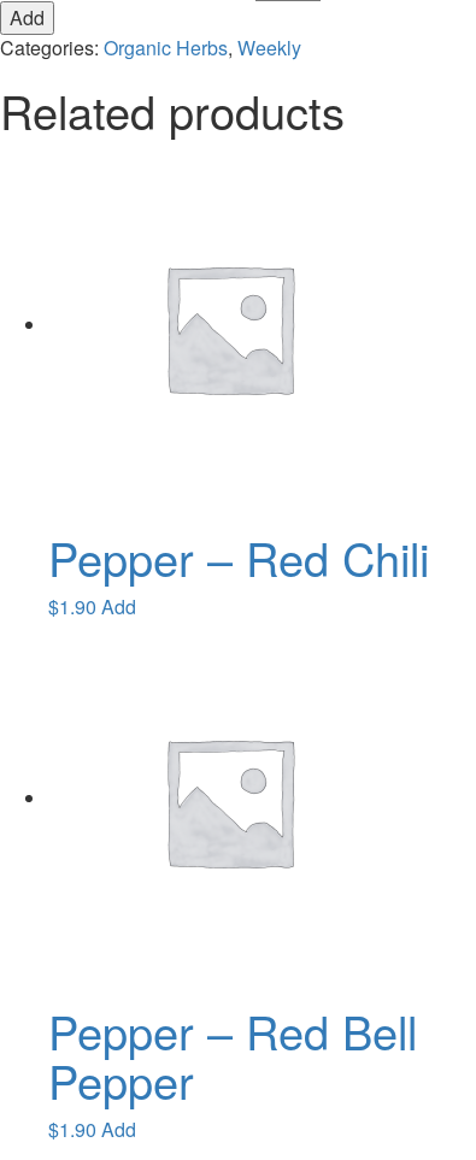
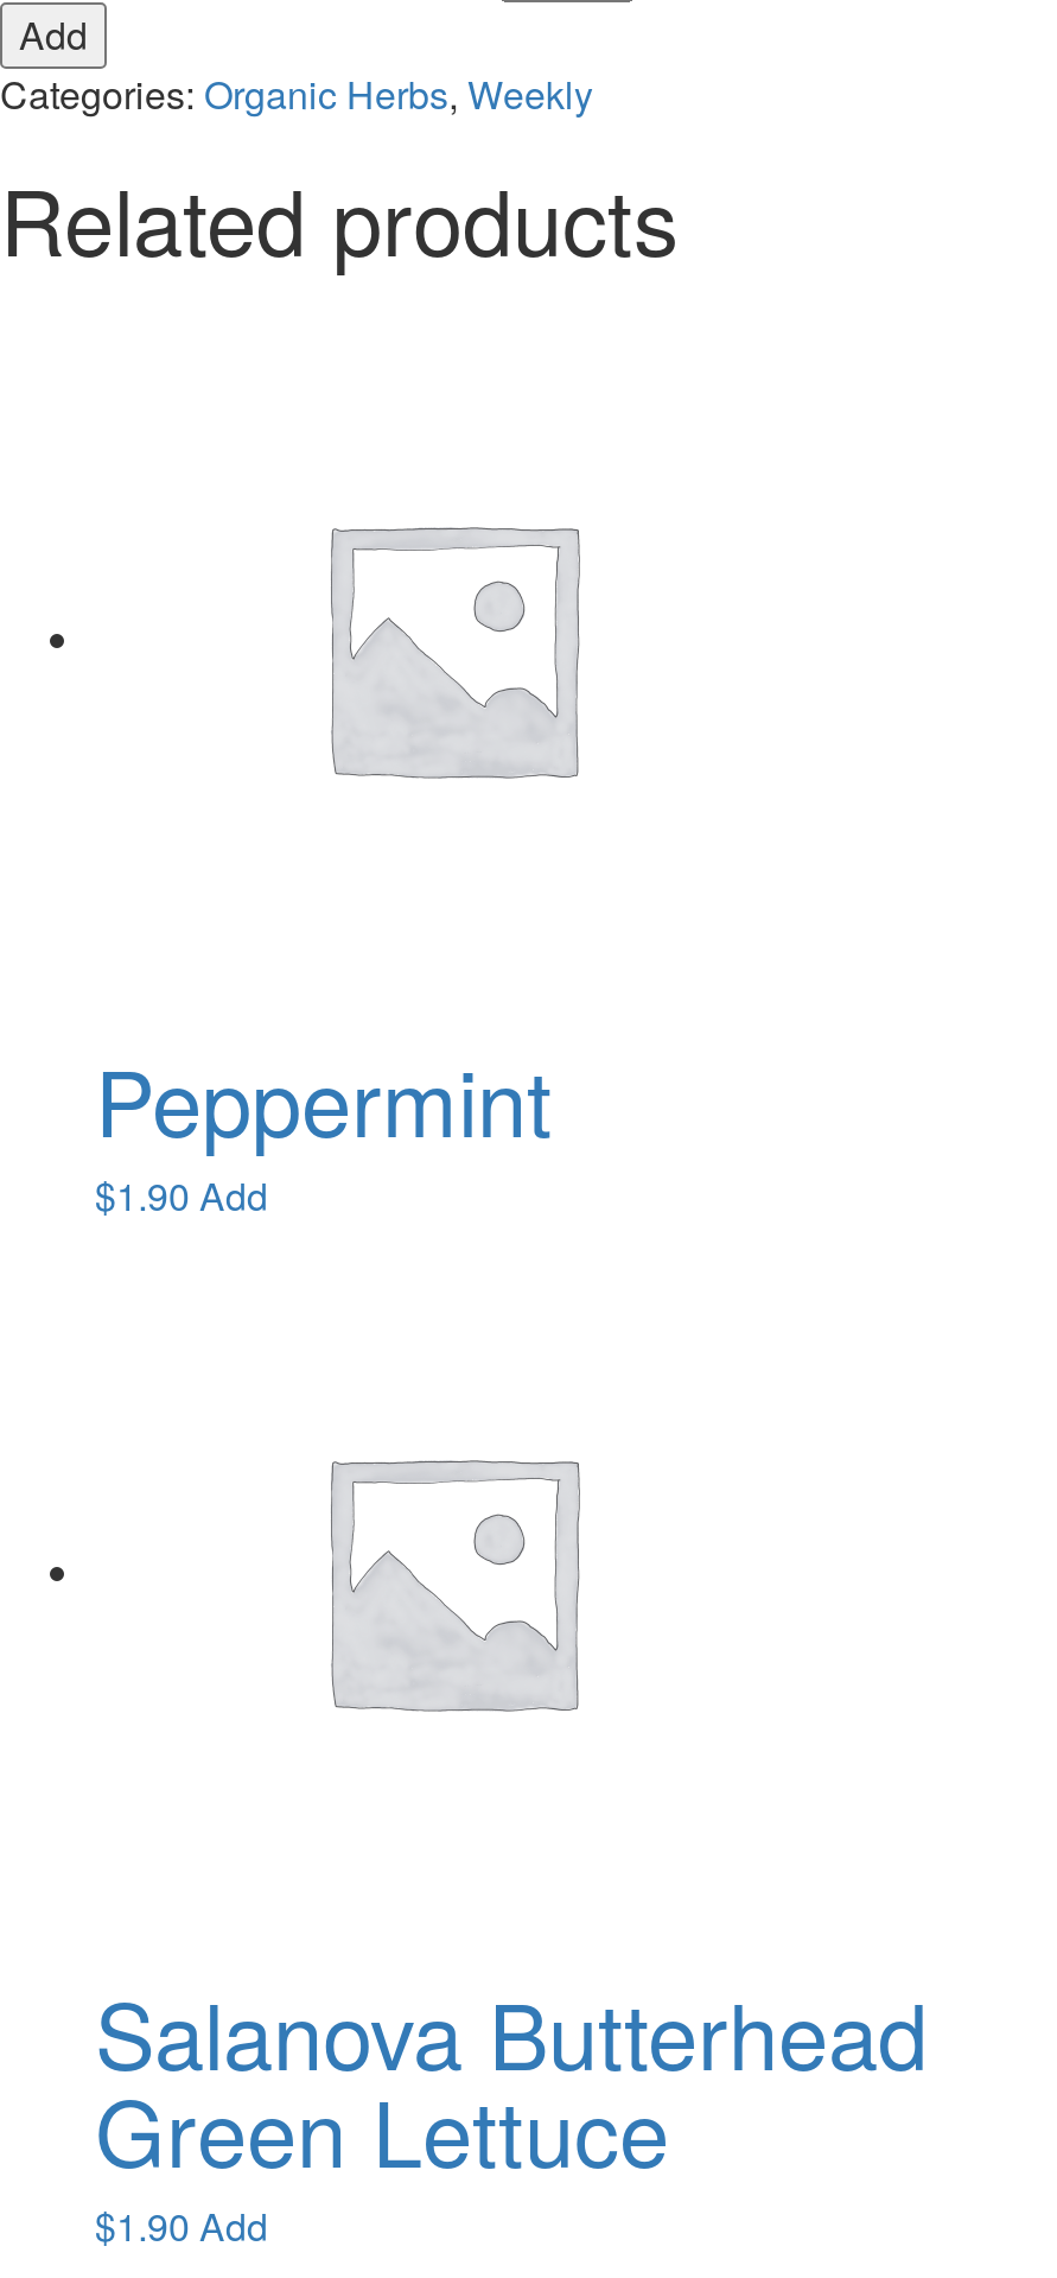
[48,524,429,590] Pepper – Red Chili -> [95,1033,553,1163] Peppermint
[48,997,417,1113] Pepper – Red Bell | Pepper -> [95,1966,928,2194] Salanova Butterhead | Green Lettuce

